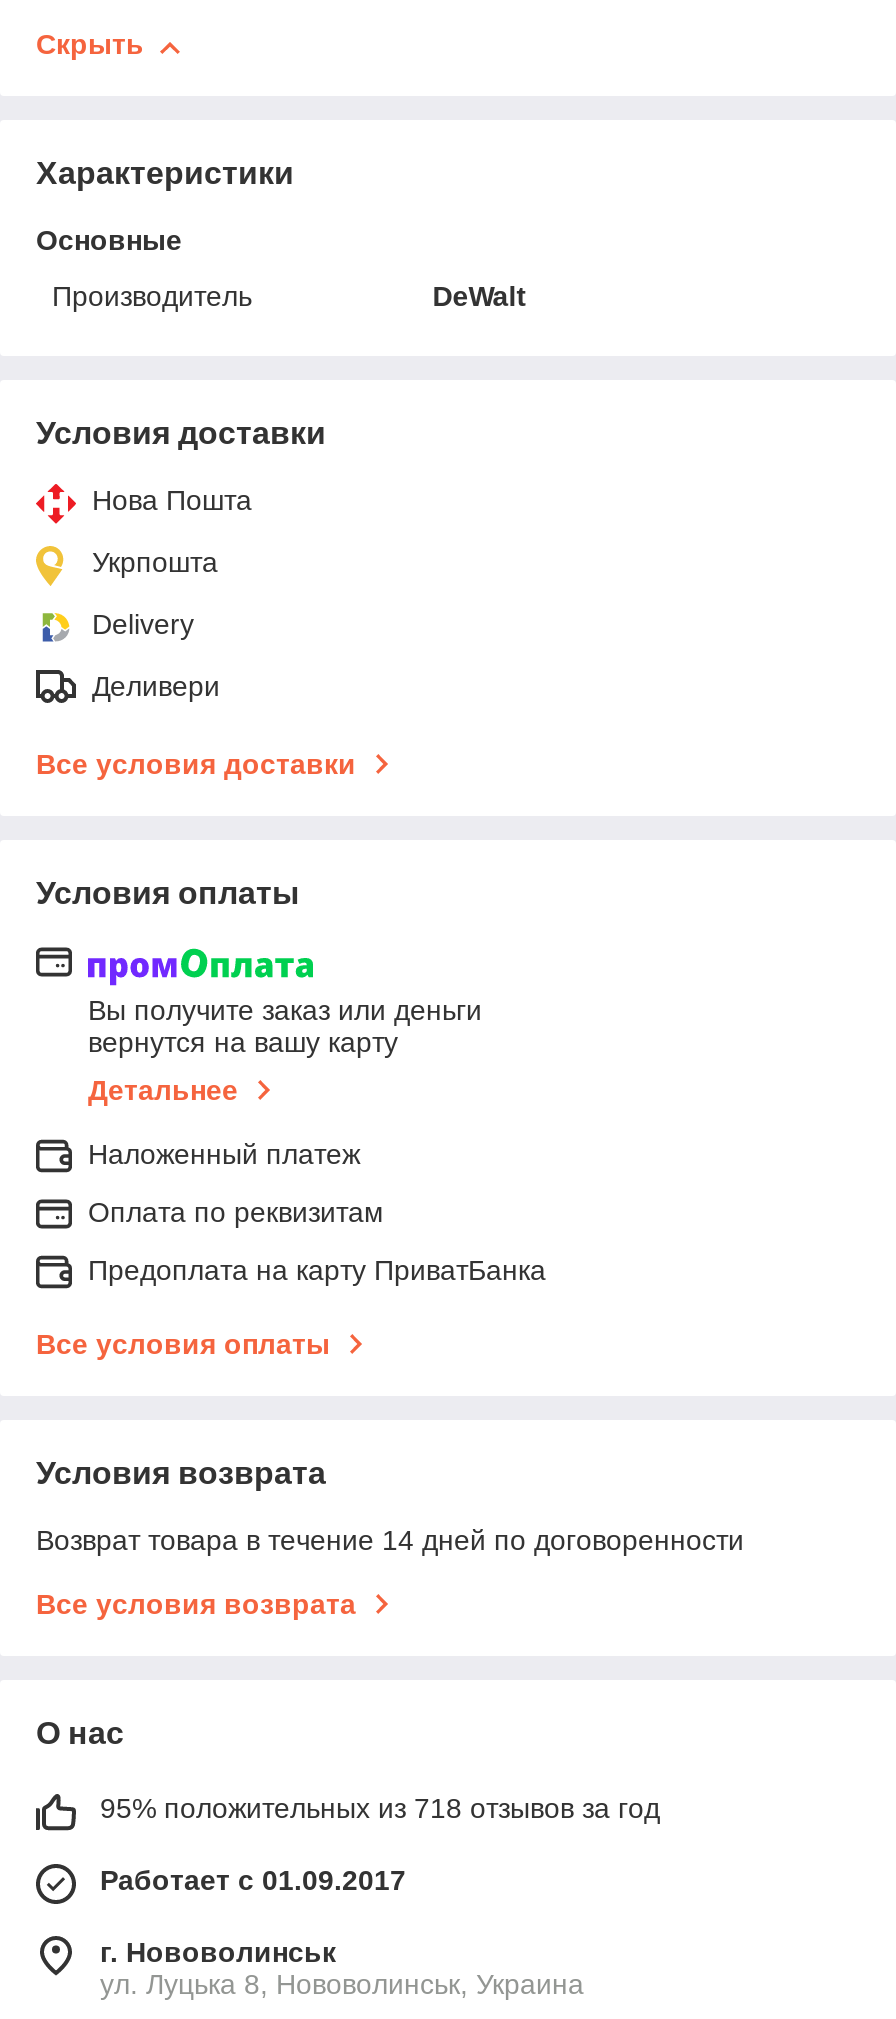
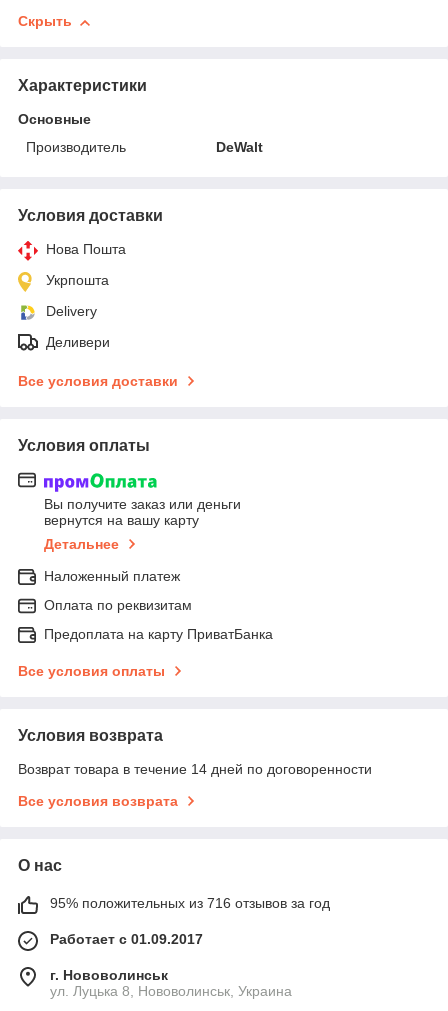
[100,1791,660,1823] 95% положительных из 718 отзывов за год -> [50,895,330,911] 95% положительных из 716 отзывов за год

